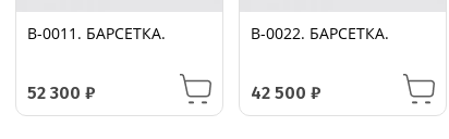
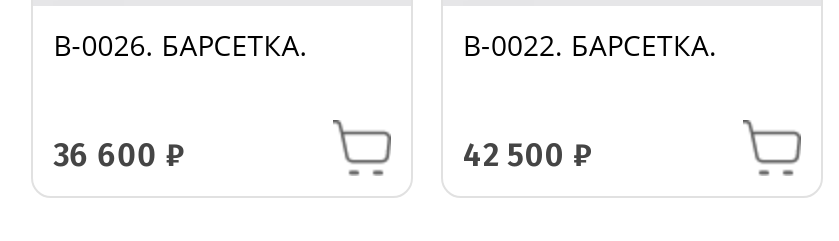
[27,23,166,44] B-0011. БАРСЕТКА. -> [53,26,307,64] B-0026. БАРСЕТКА.
[27,83,95,103] 52 300 ₽ -> [53,136,183,174] 36 600 ₽

